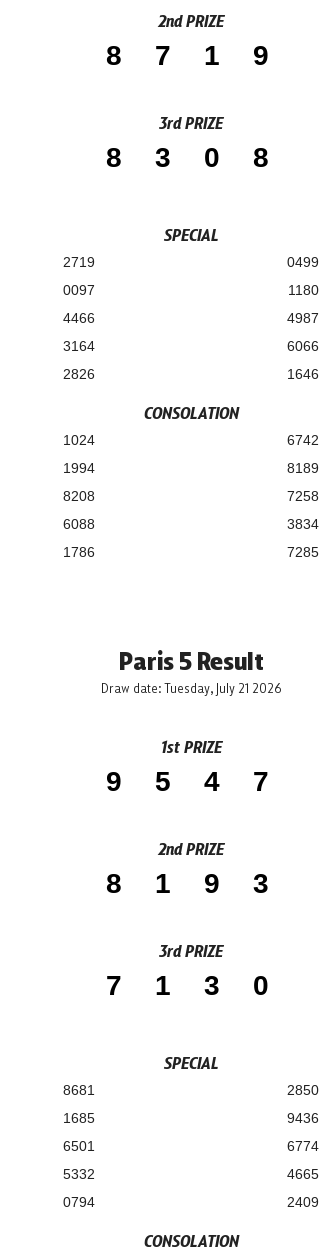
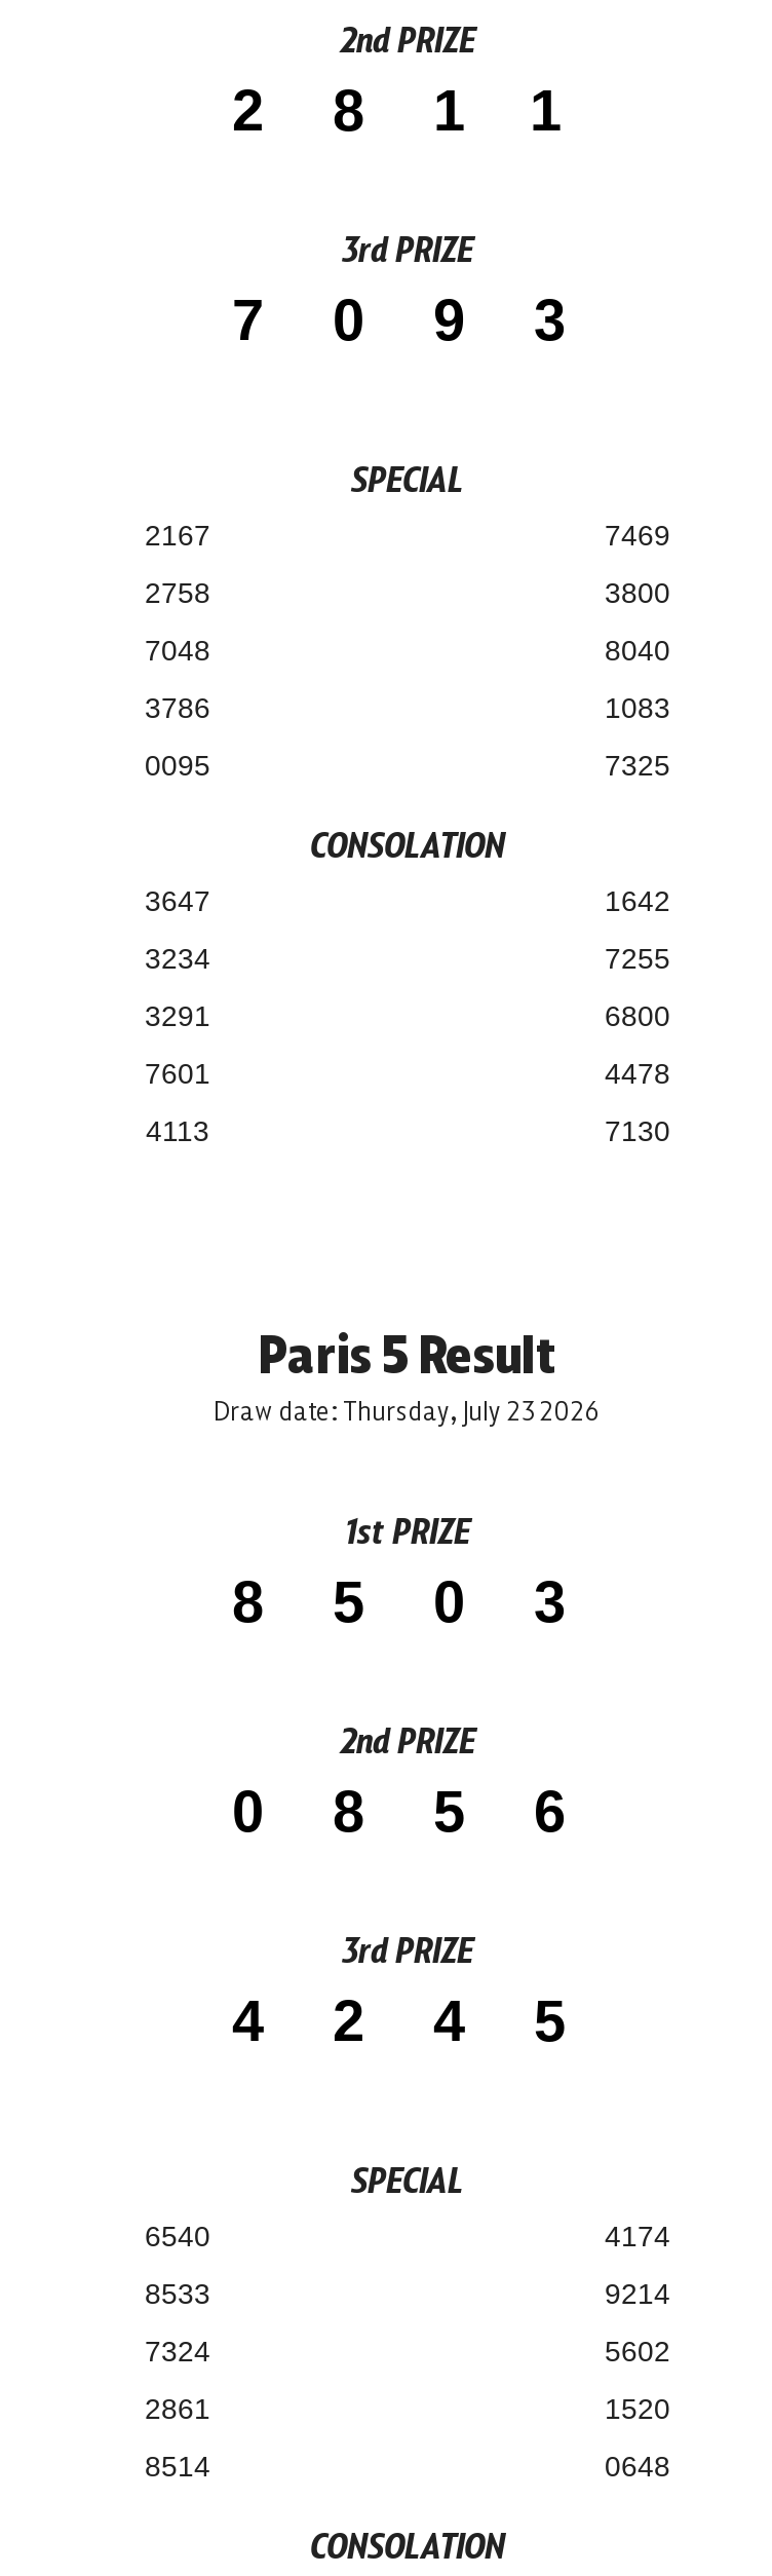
[105,40,301,71] 8719 -> [232,79,630,142] 2811
[105,142,301,173] 8308 -> [232,288,634,352] 7093
[63,254,95,270] 2719 -> [145,518,210,551] 2167
[287,254,319,270] 0499 -> [605,518,670,551] 7469
[63,282,95,298] 0097 -> [145,576,210,609] 2758
[287,282,318,298] 1180 -> [605,576,670,609] 3800
[63,310,95,326] 4466 -> [145,633,210,666] 7048
[287,310,319,326] 4987 -> [605,633,670,666] 8040
[63,338,95,354] 3164 -> [145,691,210,724] 3786
[287,338,319,354] 6066 -> [605,691,670,724] 1083
[63,366,95,382] 2826 -> [145,748,210,781] 0095
[287,366,319,382] 1646 -> [605,748,670,781] 7325
[63,432,95,448] 1024 -> [145,884,210,917] 3647
[287,432,319,448] 6742 -> [605,884,670,917] 1642
[63,460,95,476] 1994 -> [145,941,210,974] 3234
[287,460,319,476] 8189 -> [605,941,670,974] 7255
[63,488,95,504] 8208 -> [145,999,210,1032] 3291
[287,488,319,504] 7258 -> [605,999,670,1032] 6800
[63,516,95,532] 6088 -> [145,1056,210,1089] 7601
[287,516,319,532] 3834 -> [605,1056,670,1089] 4478
[63,544,95,560] 1786 -> [146,1114,209,1147] 4113
[287,544,319,560] 7285 -> [605,1114,670,1147] 7130
[100,679,281,696] Draw date: Tuesday, July 21 2026 -> [214,1391,602,1426] Draw date: Thursday, July 23 2026
[105,766,301,797] 9547 -> [232,1570,634,1634] 8503
[105,868,301,899] 8193 -> [232,1780,634,1843] 0856
[105,970,301,1001] 7130 -> [232,1989,634,2053] 4245
[63,1082,95,1098] 8681 -> [145,2219,210,2252] 6540
[287,1082,319,1098] 2850 -> [605,2219,670,2252] 4174
[63,1110,95,1126] 1685 -> [145,2277,210,2310] 8533
[287,1110,319,1126] 9436 -> [605,2277,670,2310] 9214
[63,1138,95,1154] 6501 -> [145,2334,210,2367] 7324
[287,1138,319,1154] 6774 -> [605,2334,670,2367] 5602
[63,1166,95,1182] 5332 -> [145,2392,210,2425] 2861
[287,1166,319,1182] 4665 -> [605,2392,670,2425] 1520
[63,1194,95,1210] 0794 -> [145,2449,210,2482] 8514
[287,1194,319,1210] 2409 -> [605,2449,670,2482] 0648

